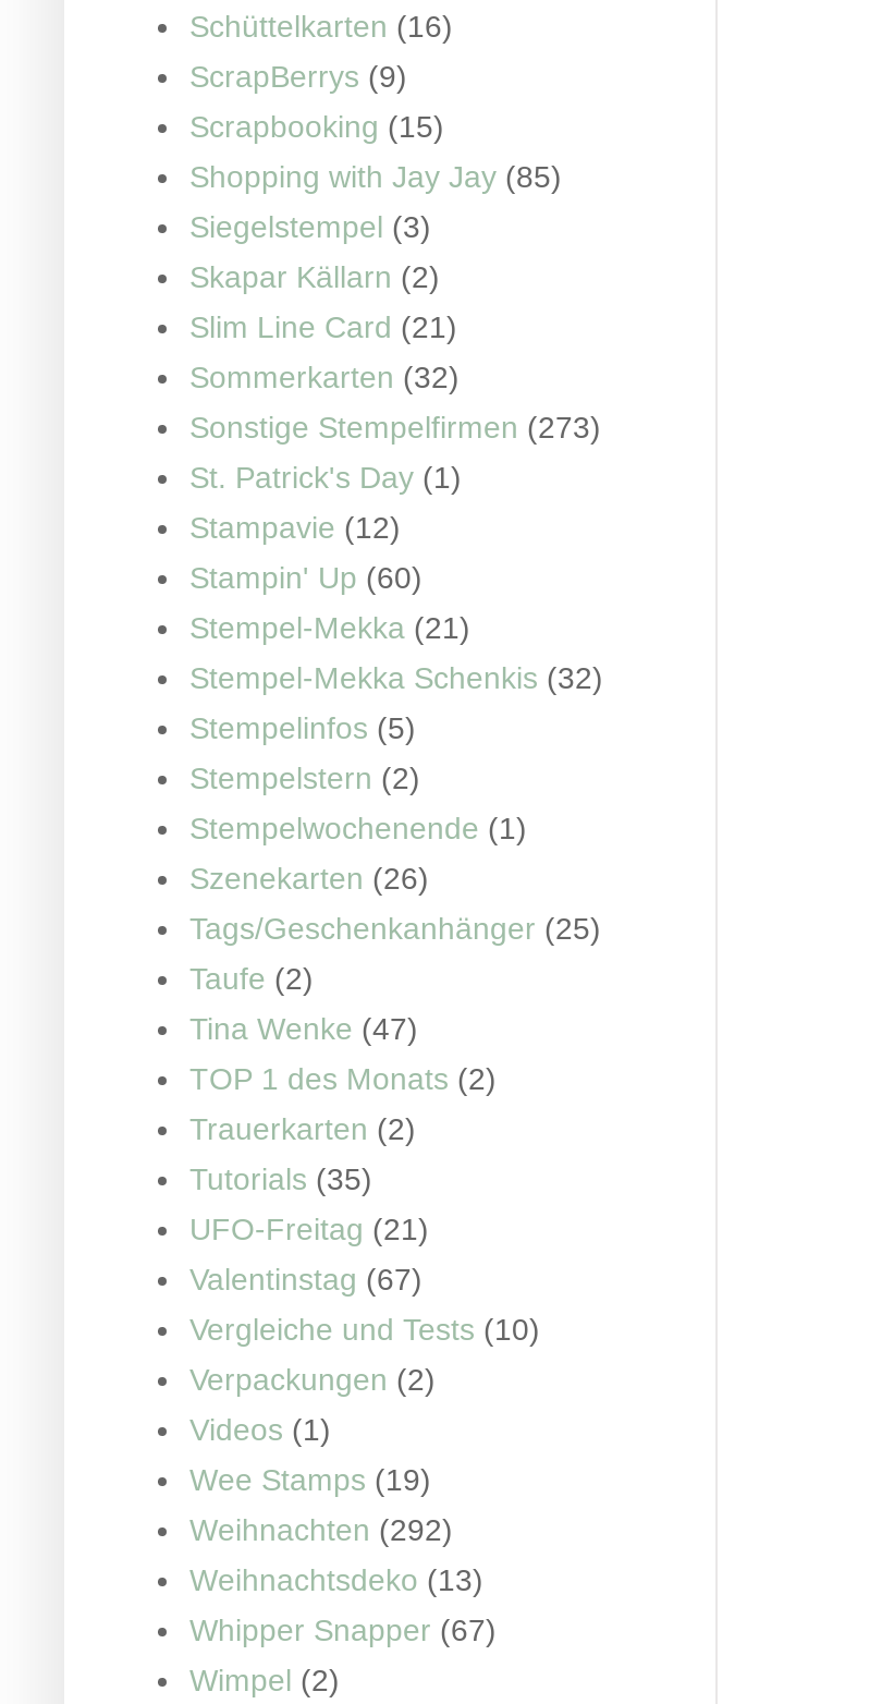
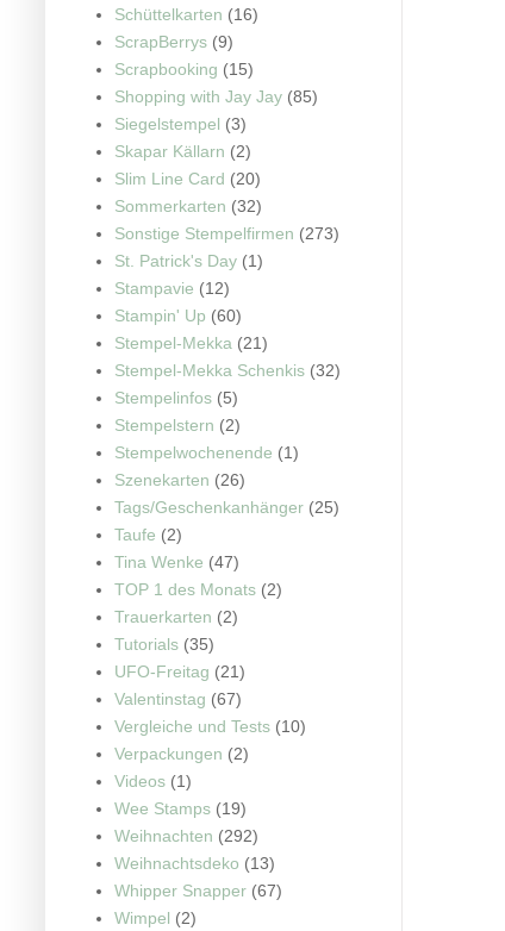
[189,309,457,344] Slim Line Card (21) -> [114,169,260,188] Slim Line Card (20)

